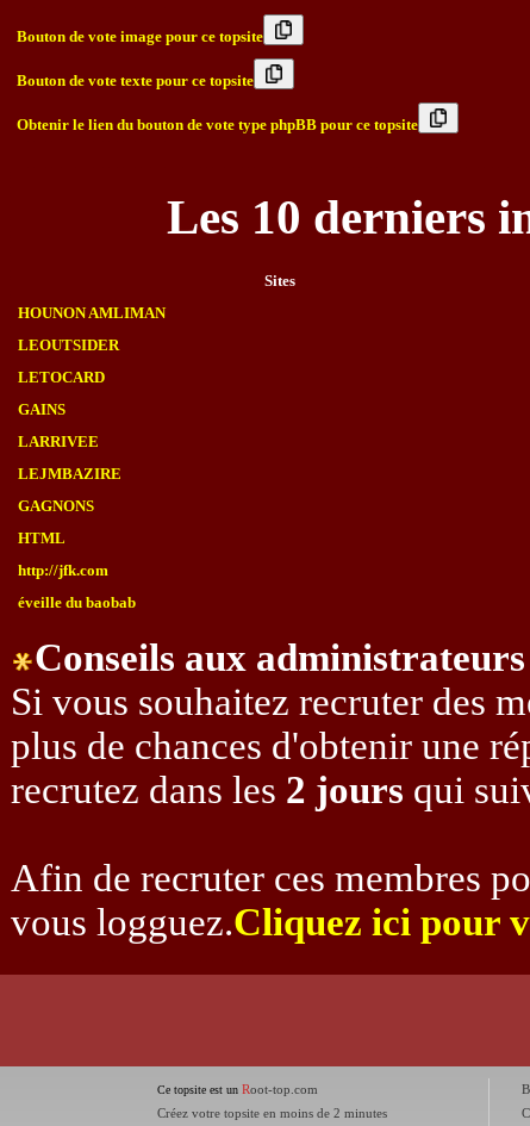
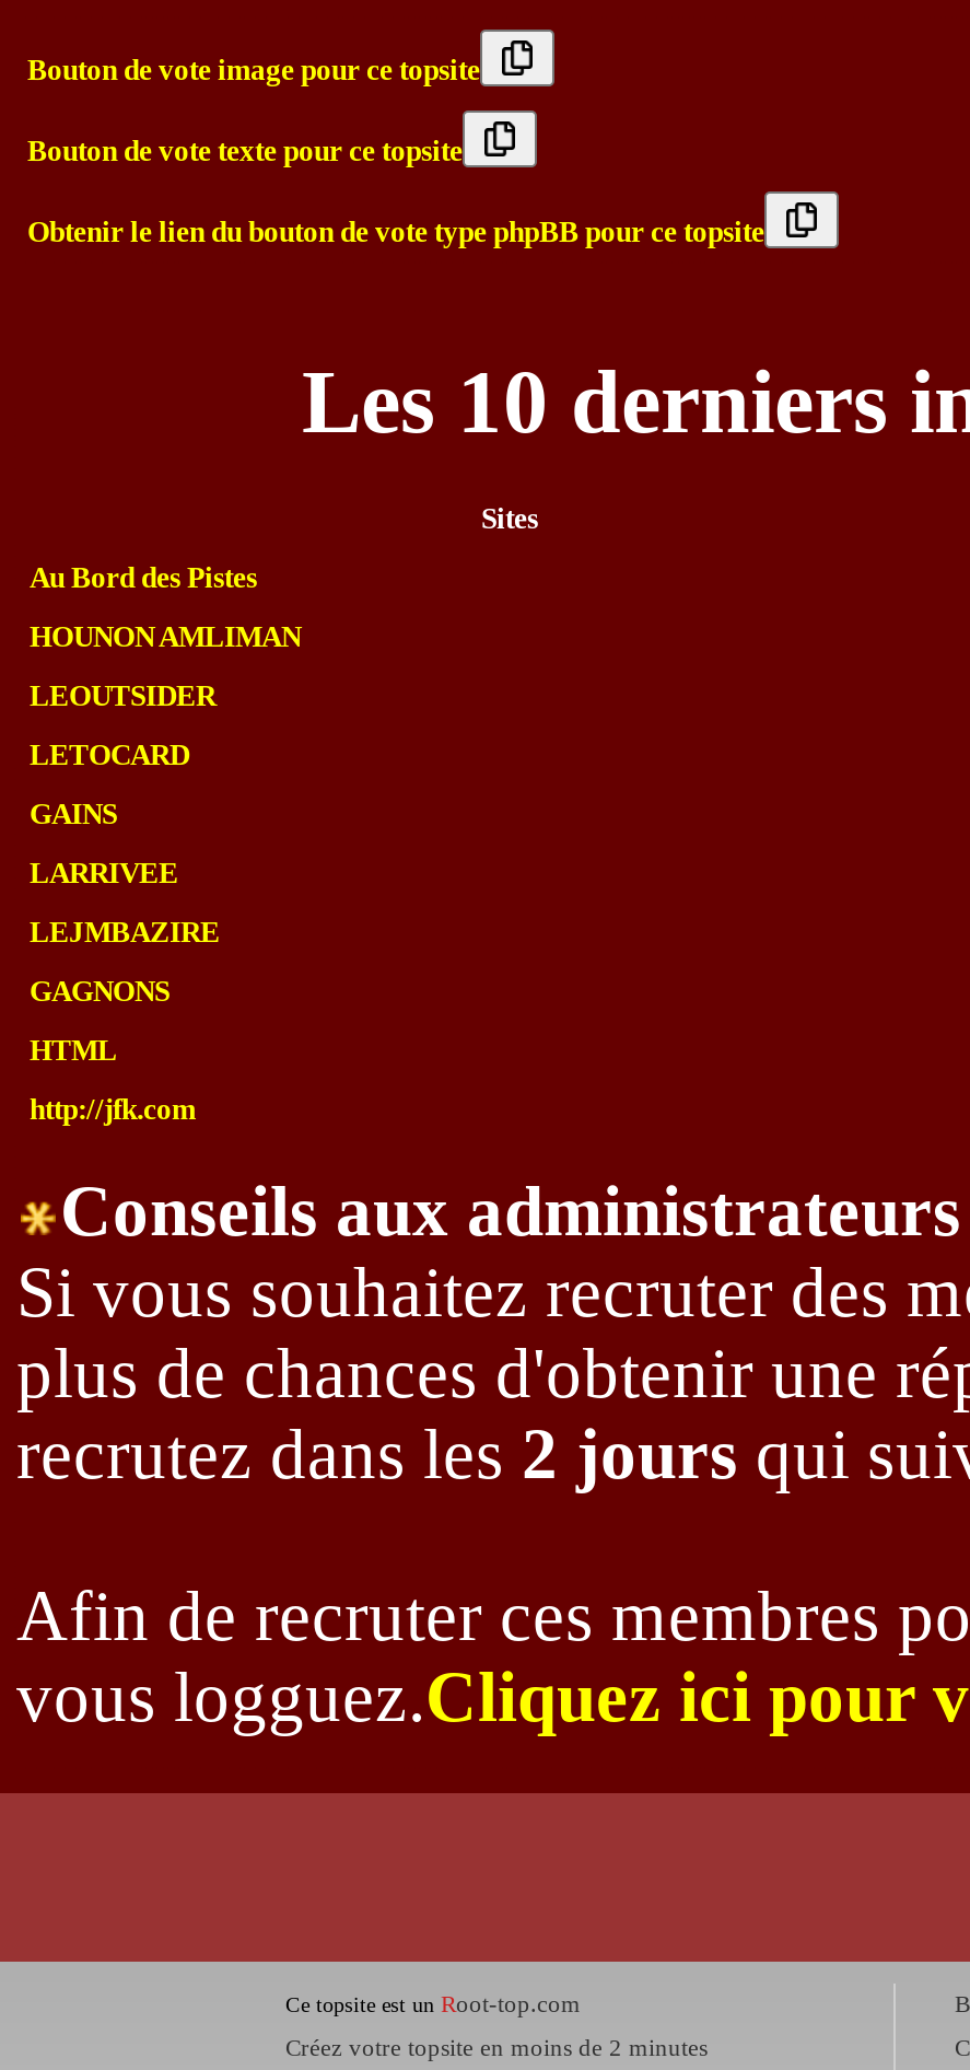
none -> [30,562,257,595] Au Bord des Pistes
moved [18,304,166,579] -> [30,621,301,1126]: HOUNON AMLIMAN | LEOUTSIDER | LETOCARD | ... | HTML | http://jfk.com
[18,594,136,611] éveille du baobab -> none

